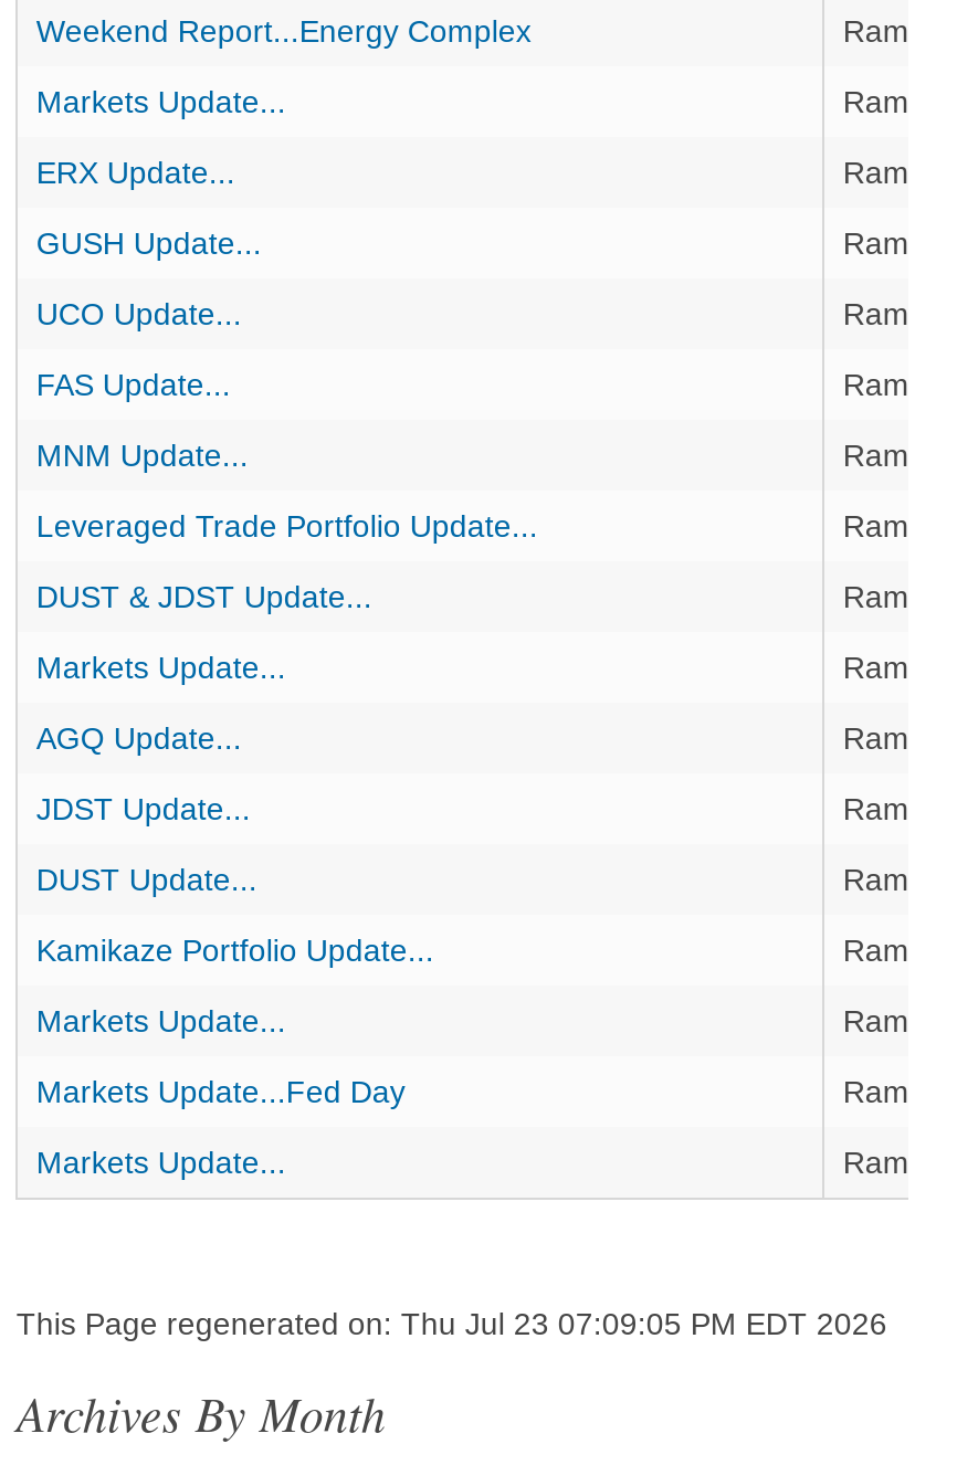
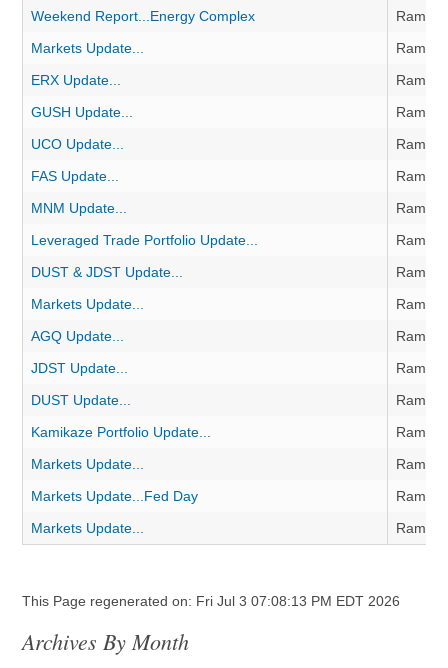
[16,1306,887,1341] This Page regenerated on: Thu Jul 23 07:09:05 PM EDT 2026 -> [22,593,400,609] This Page regenerated on: Fri Jul 3 07:08:13 PM EDT 2026

